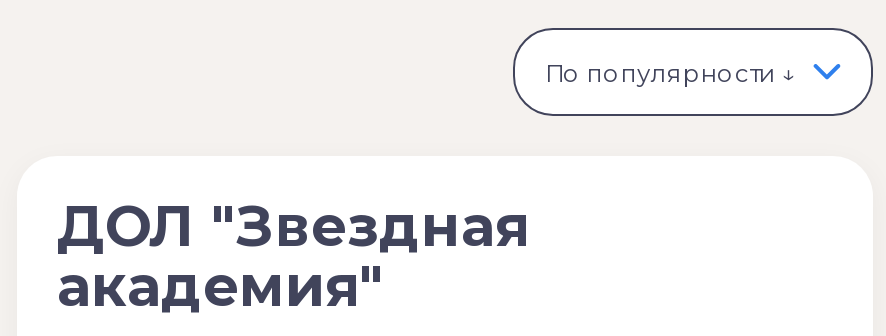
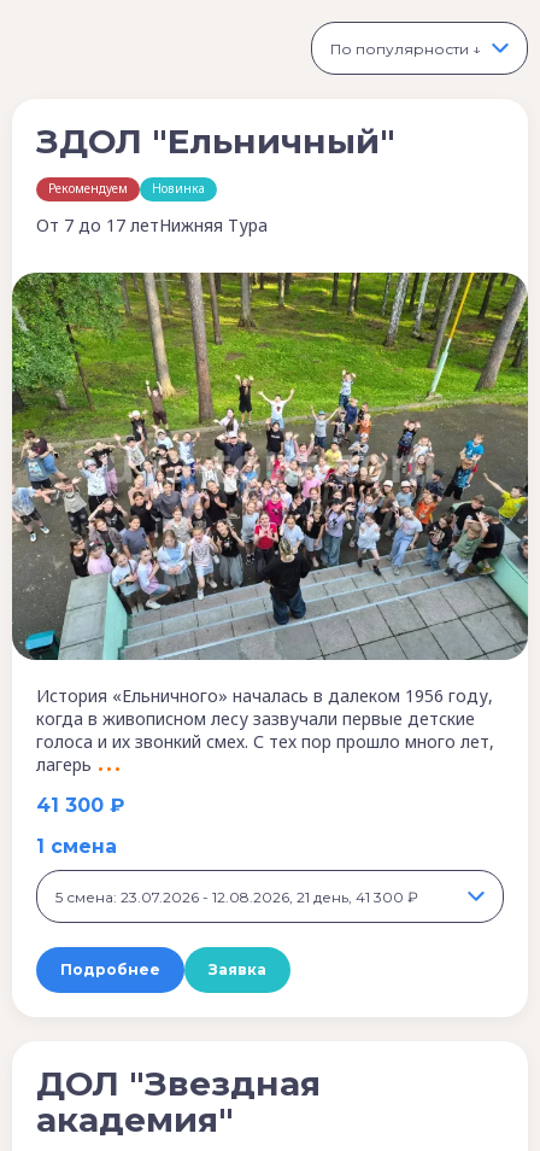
none -> [11,271,529,776] [image] | История «Ельничного» началась в далеком 1956 году, | когда в живописном лесу зазвучали первые детские | голоса и их звонкий смех. С тех пор прошло много лет, | лагерь
none -> [36,794,124,817] 41 300 ₽
none -> [36,121,395,236] ЗДОЛ "Ельничный" | Рекомендуем | Новинка | От 7 до 17 летНижняя Тура
none -> [36,835,418,906] 1 смена | 5 смена: 23.07.2026 - 12.08.2026, 21 день, 41 300 ₽
none -> [60,960,266,978] Подробнее | Заявка

